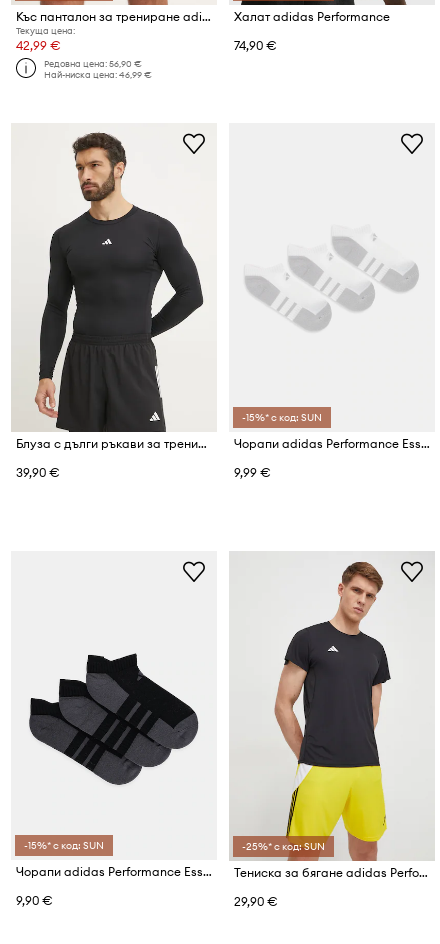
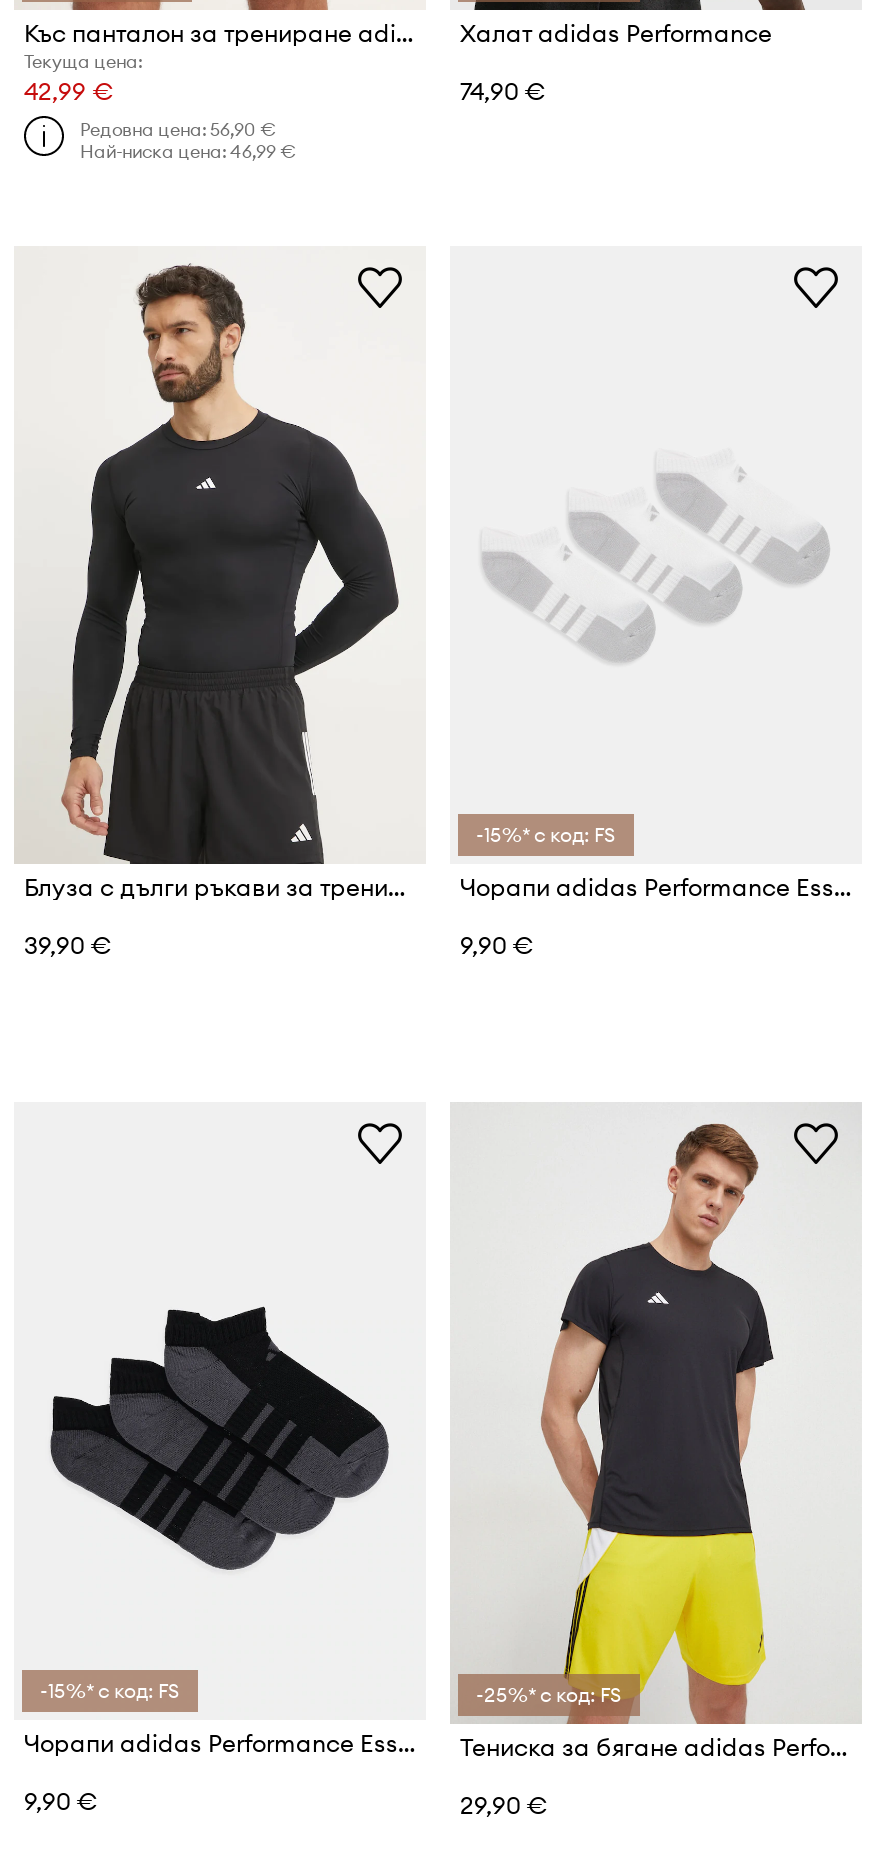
[242,411,322,424] -15%* с код: SUN -> [476,823,616,849] -15%* с код: FS
[234,465,271,480] 9,99 € -> [460,931,534,961] 9,90 €
[24,839,104,852] -15%* с код: SUN -> [40,1677,180,1703] -15%* с код: FS
[242,840,325,853] -25%* с код: SUN -> [476,1681,622,1707] -25%* с код: FS

